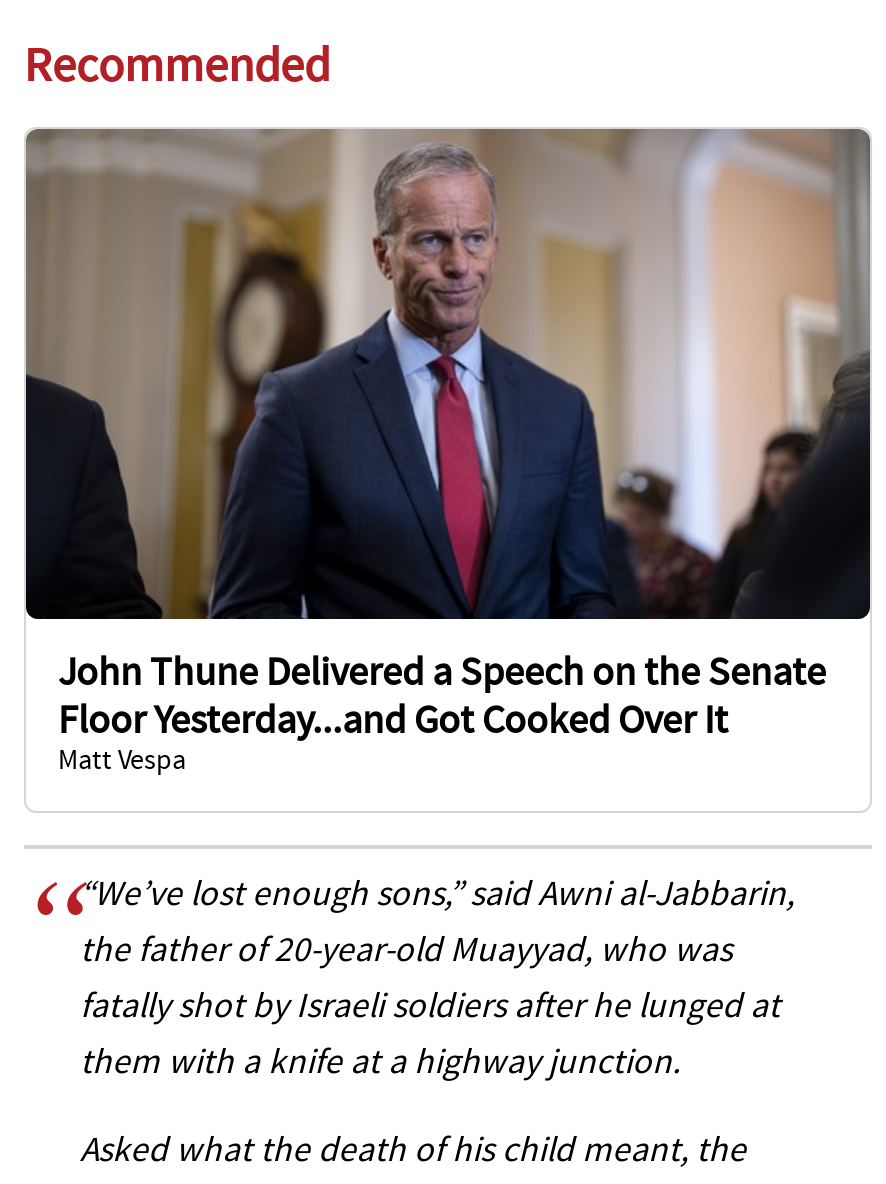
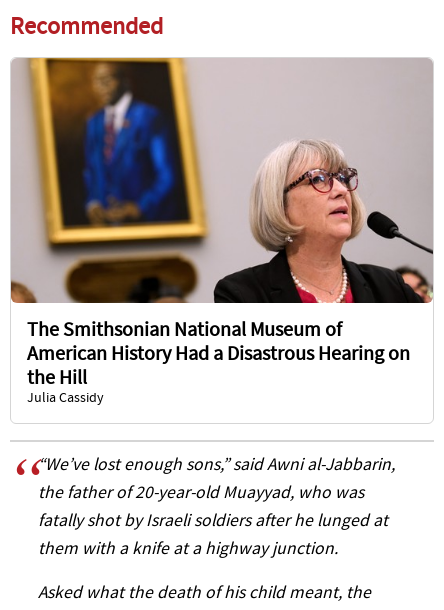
[24,127,872,777] [image] | John Thune Delivered a Speech on the Senate | Floor Yesterday...and Got Cooked Over It | Matt Vespa -> [10,57,434,406] [image] | The Smithsonian National Museum of | American History Had a Disastrous Hearing on | the Hill | Julia Cassidy

